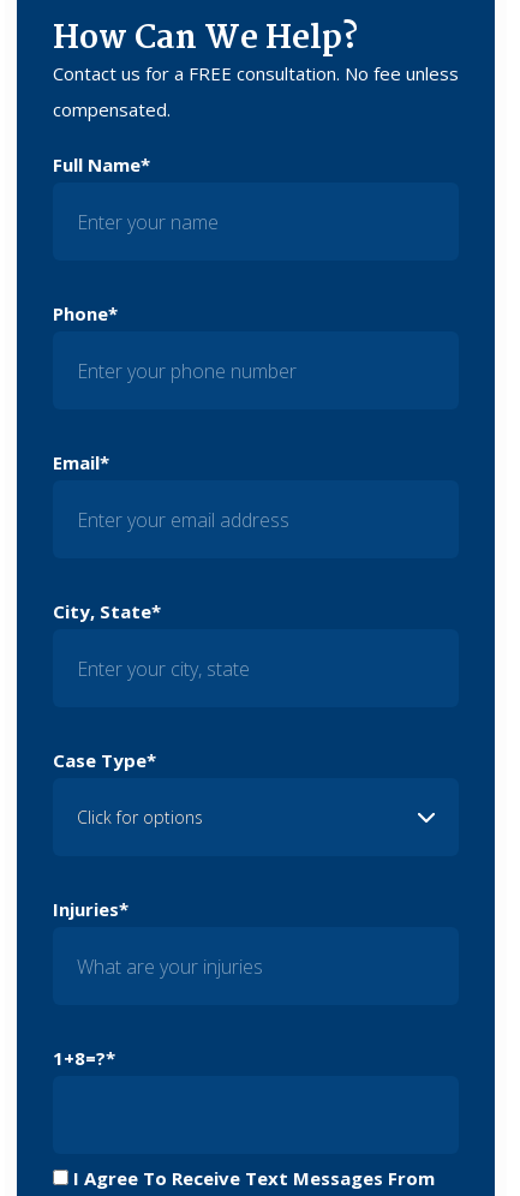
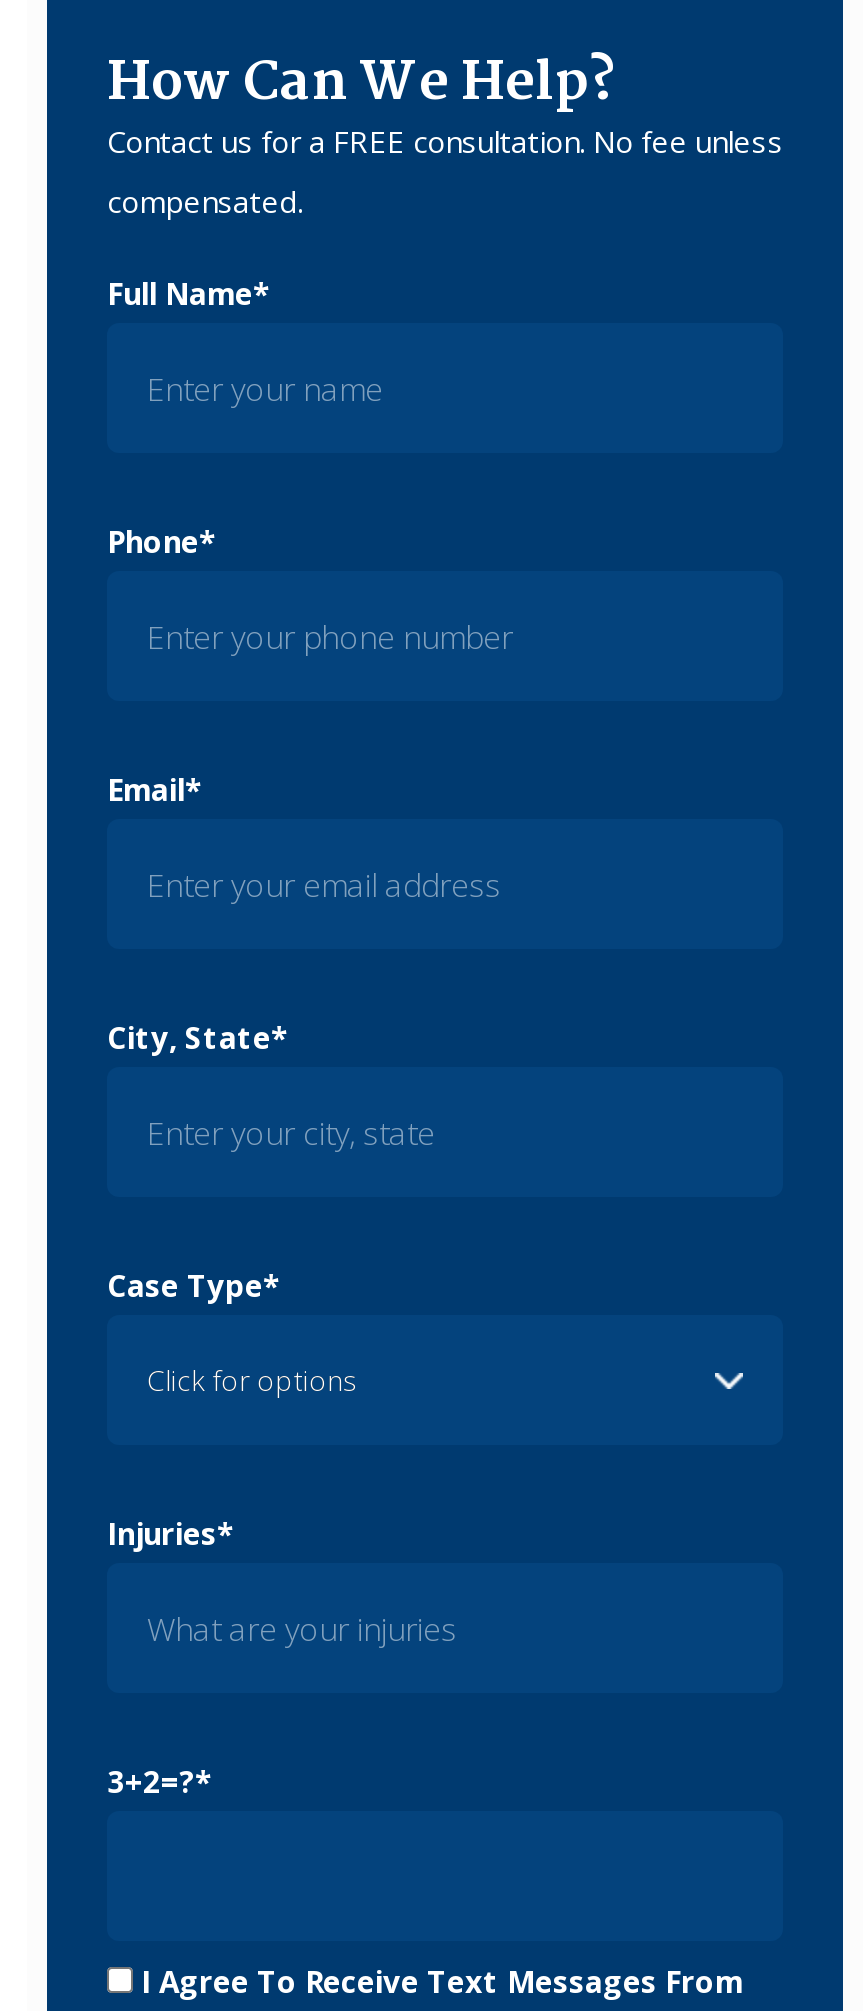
[53,1046,106,1070] 1+8=? -> [107,1761,195,1801] 3+2=?

